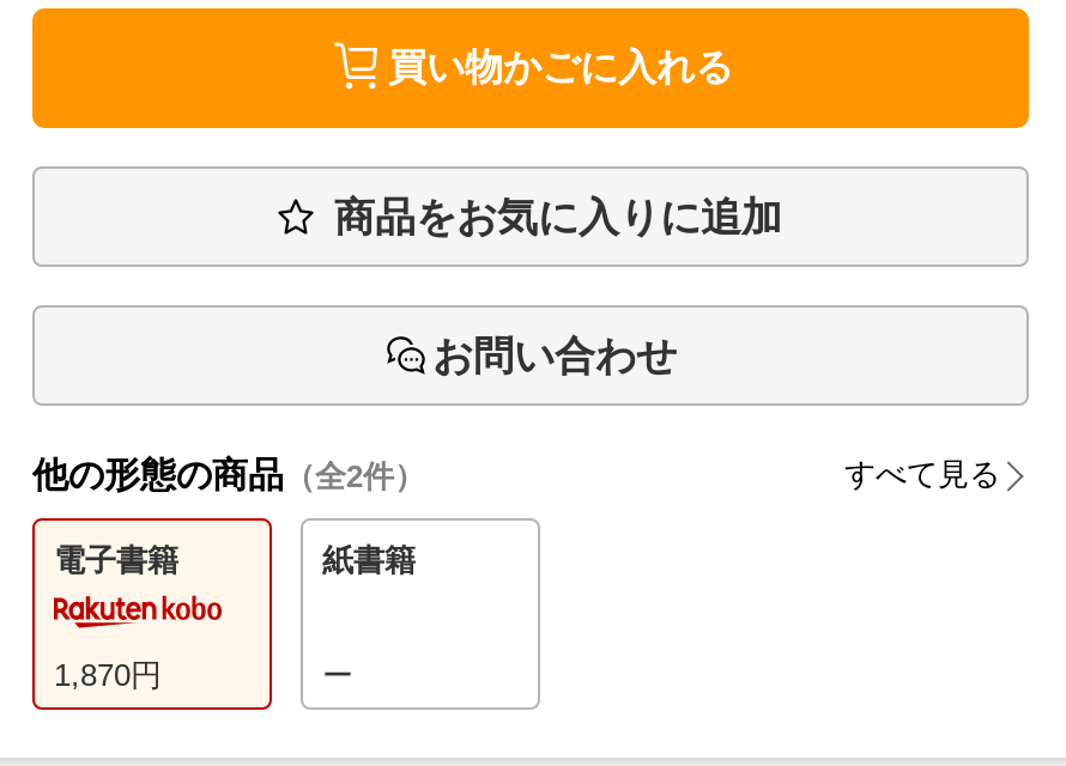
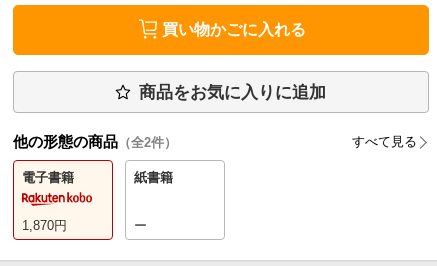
[432,333,677,379] お問い合わせ -> none

